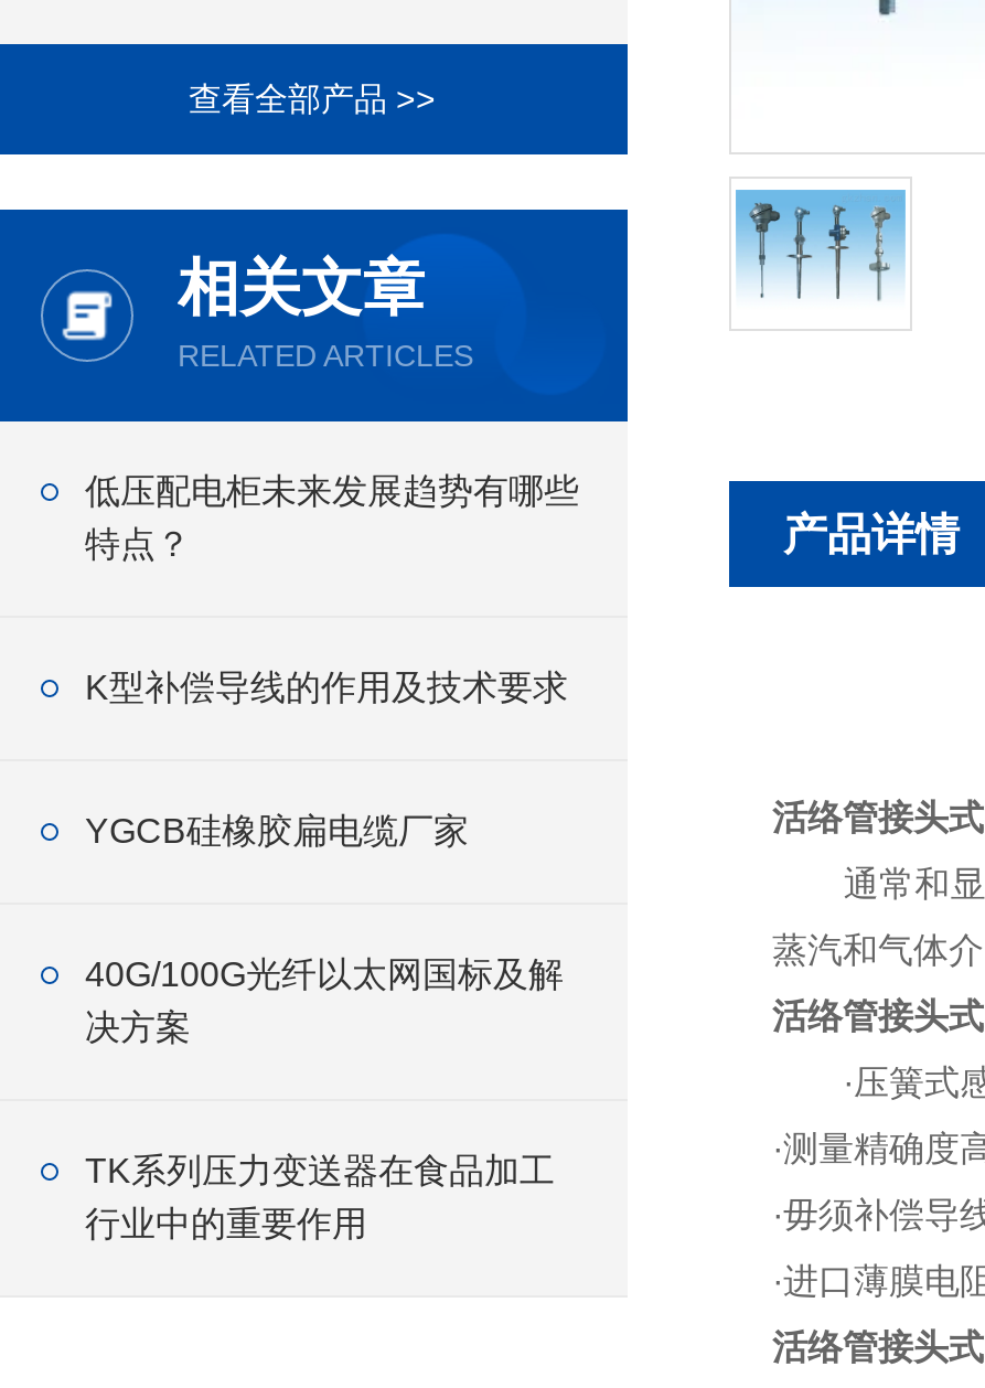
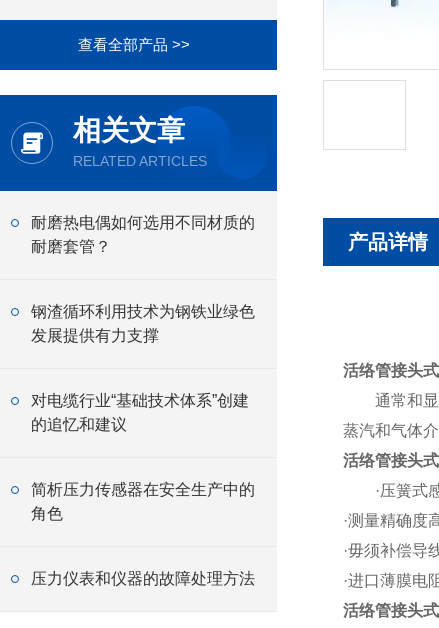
[734,188,908,302] [image] -> none
[85,472,579,563] 低压配电柜未来发展趋势有哪些 | 特点？ -> [31,214,255,255] 耐磨热电偶如何选用不同材质的 | 耐磨套管？
[85,669,568,706] K型补偿导线的作用及技术要求 -> [31,303,255,344] 钢渣循环利用技术为钢铁业绿色 | 发展提供有力支撑
[85,812,469,850] YGCB硅橡胶扁电缆厂家 -> [31,392,249,433] 对电缆行业“基础技术体系”创建 | 的追忆和建议
[85,955,564,1046] 40G/100G光纤以太网国标及解 | 决方案 -> [31,481,255,522] 简析压力传感器在安全生产中的 | 角色
[85,1152,555,1242] TK系列压力变送器在食品加工 | 行业中的重要作用 -> [31,570,255,587] 压力仪表和仪器的故障处理方法

